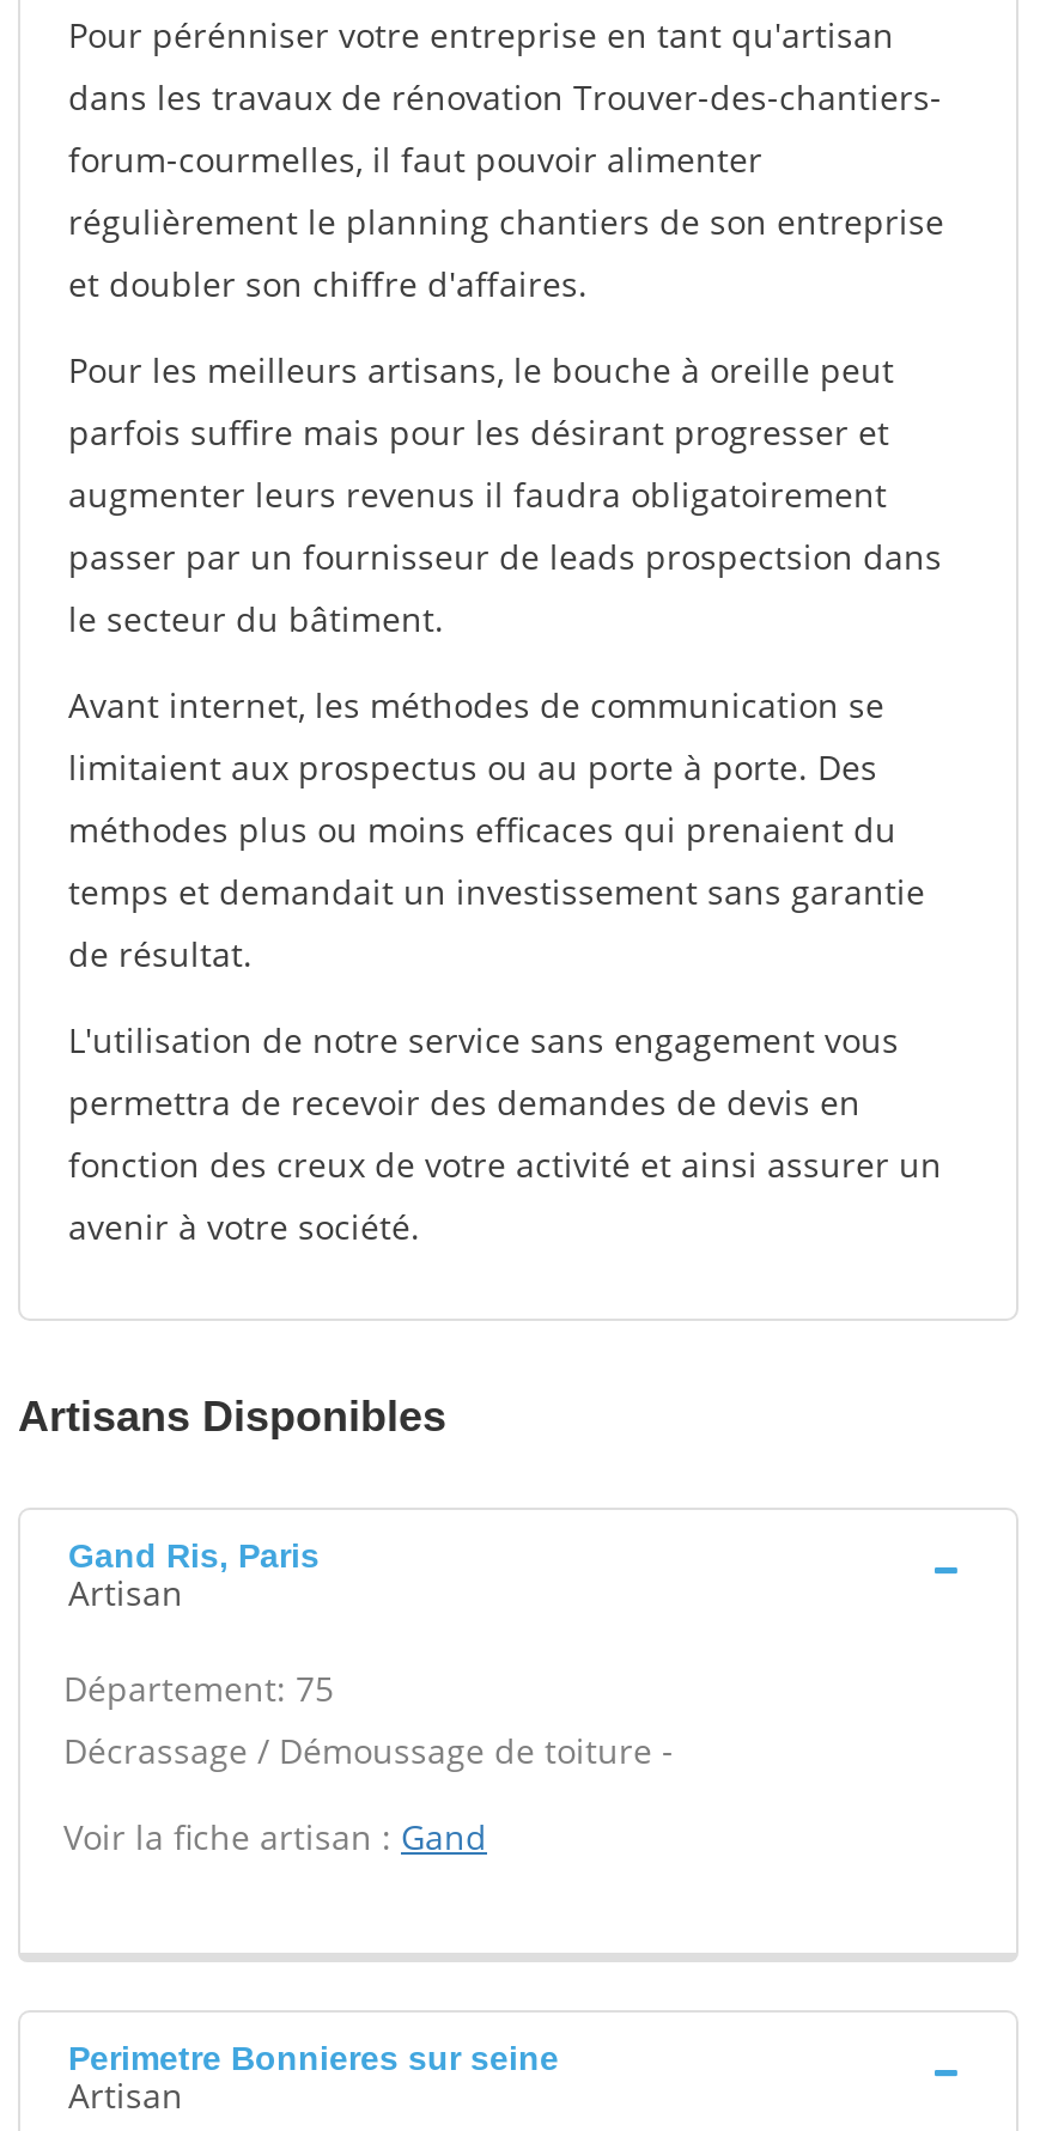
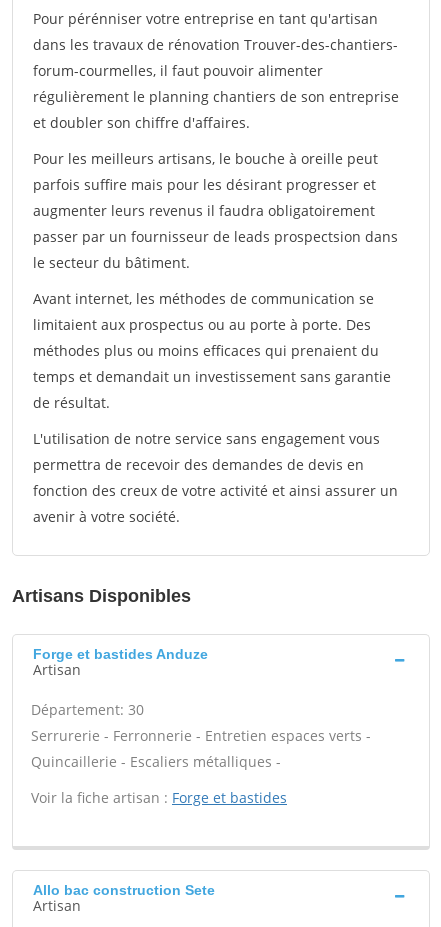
[68,1536,320,1575] Gand Ris, Paris -> [33,646,208,662] Forge et bastides Anduze
[63,1666,674,1773] Département: 75 | Décrassage / Démoussage de toiture - -> [31,700,371,771] Département: 30 | Serrurerie - Ferronnerie - Entretien espaces verts - | Quincaillerie - Escaliers métalliques -
[63,1814,487,1859] Voir la fiche artisan : Gand -> [31,788,287,807] Voir la fiche artisan : Forge et bastides
[68,2039,559,2077] Perimetre Bonnieres sur seine -> [33,882,215,898] Allo bac construction Sete

